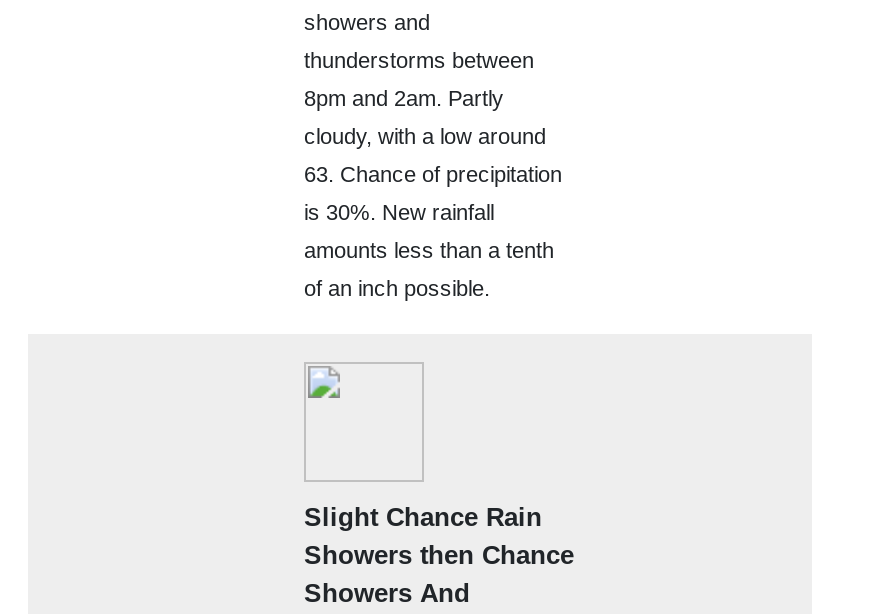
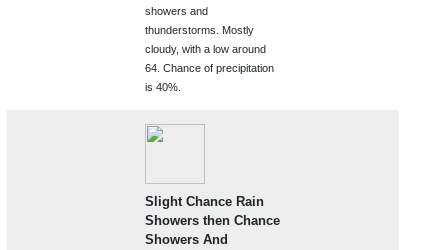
[304,48,534,110] thunderstorms between | 8pm and 2am. Partly -> [145,24,254,36] thunderstorms. Mostly
[304,162,562,300] 63. Chance of precipitation | is 30%. New rainfall | amounts less than a tenth | of an inch possible. -> [145,62,274,93] 64. Chance of precipitation | is 40%.

